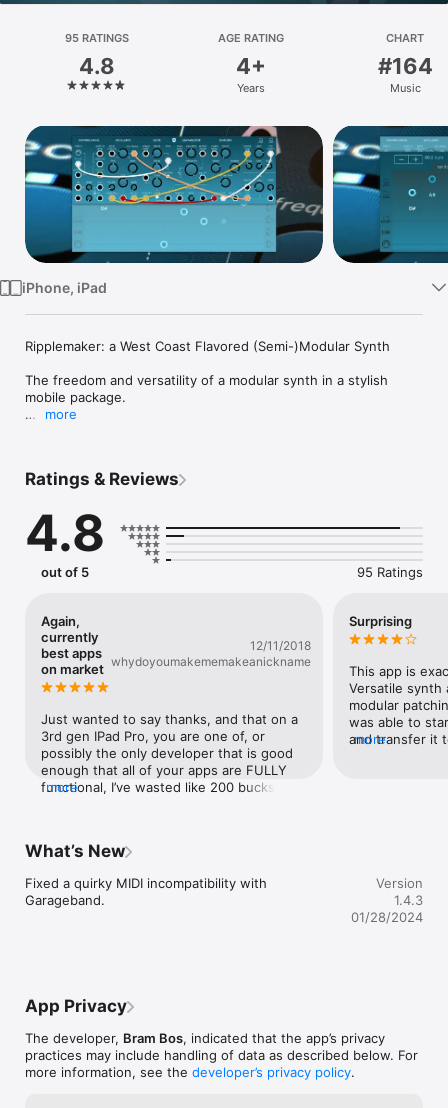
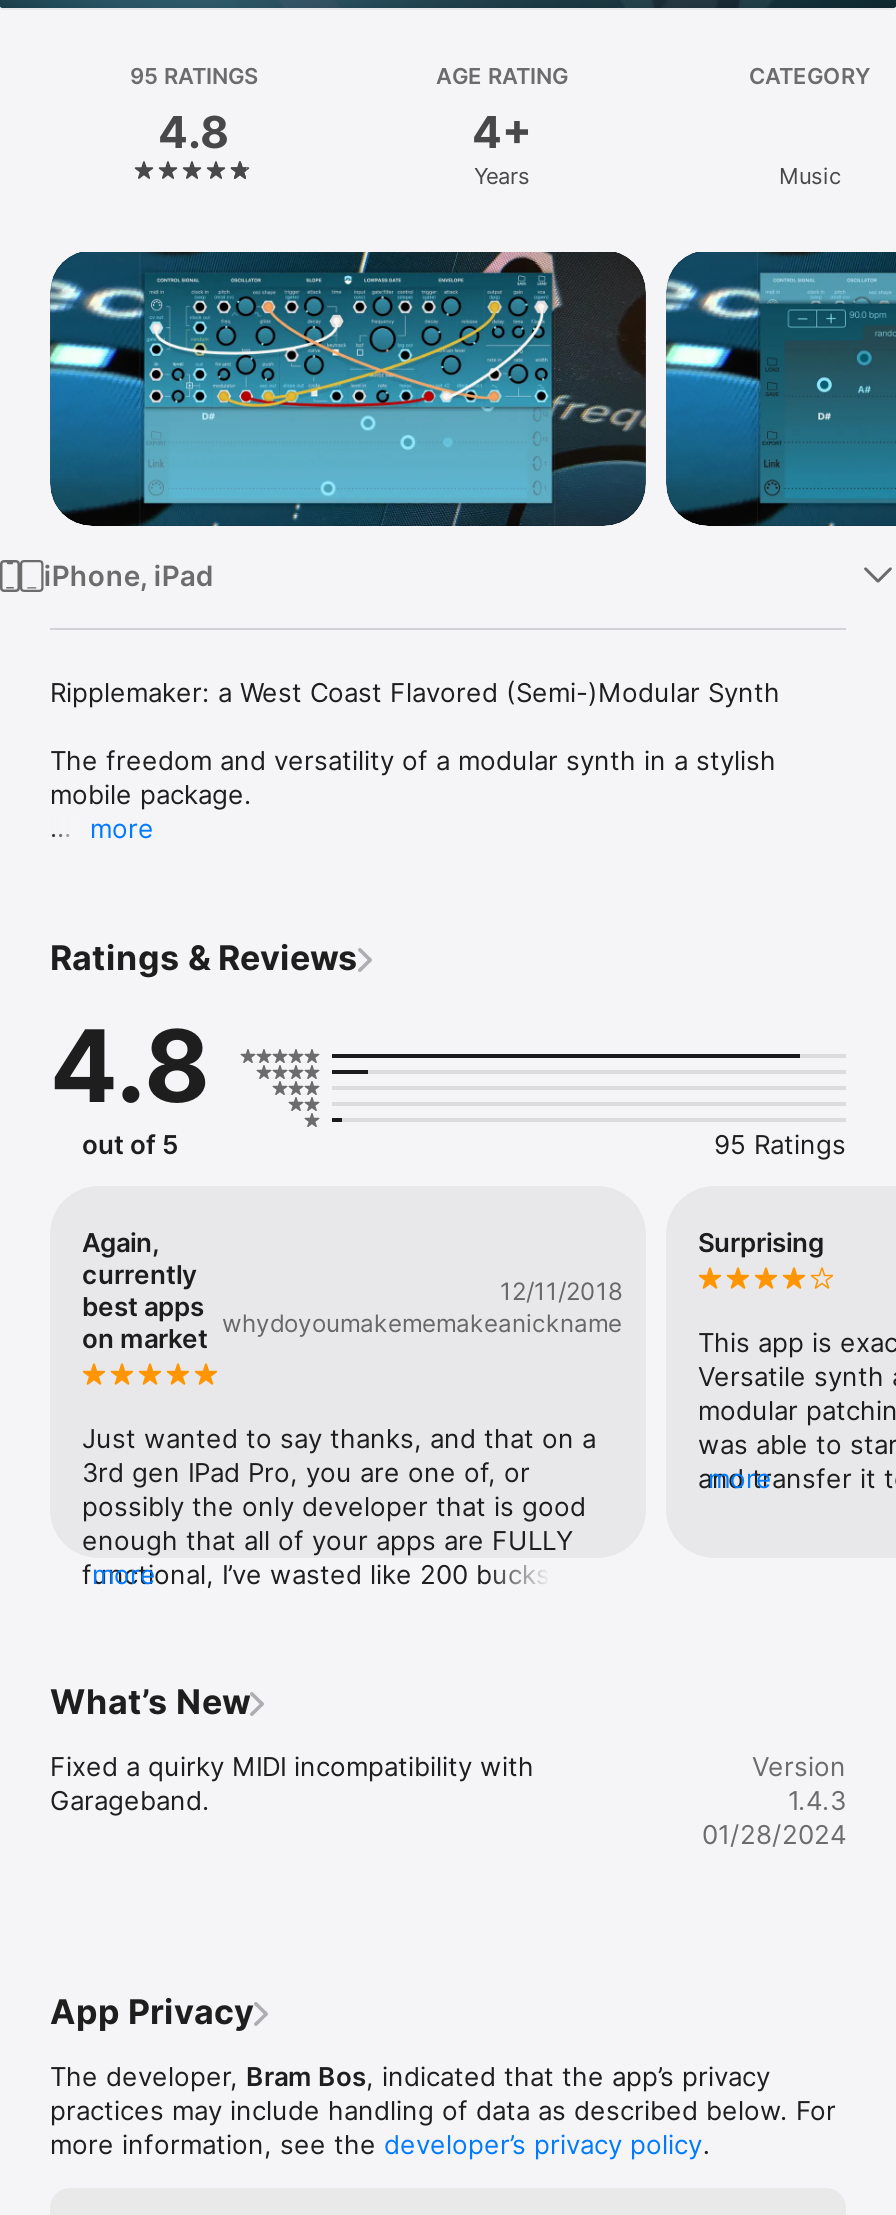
[377,31,432,79] CHART | #164 -> [749,62,871,90] CATEGORY

